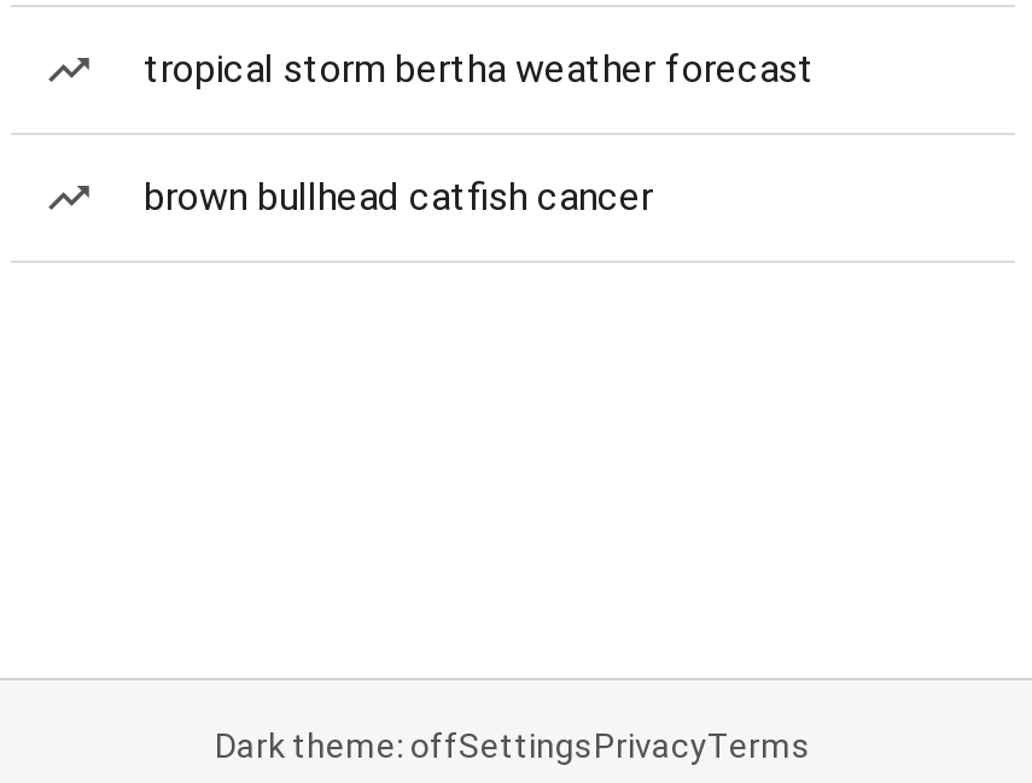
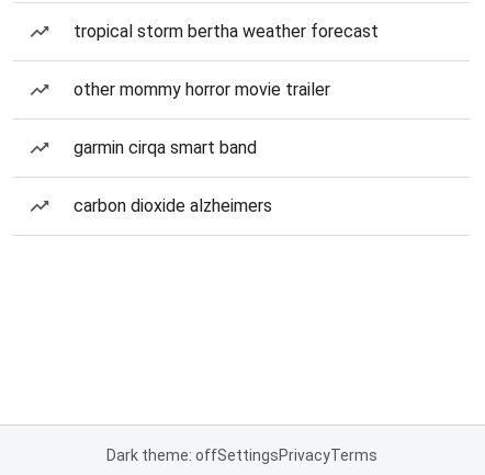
[144,174,653,220] brown bullhead catfish cancer -> [74,79,330,216] other mommy horror movie trailer | garmin cirqa smart band | carbon dioxide alzheimers

